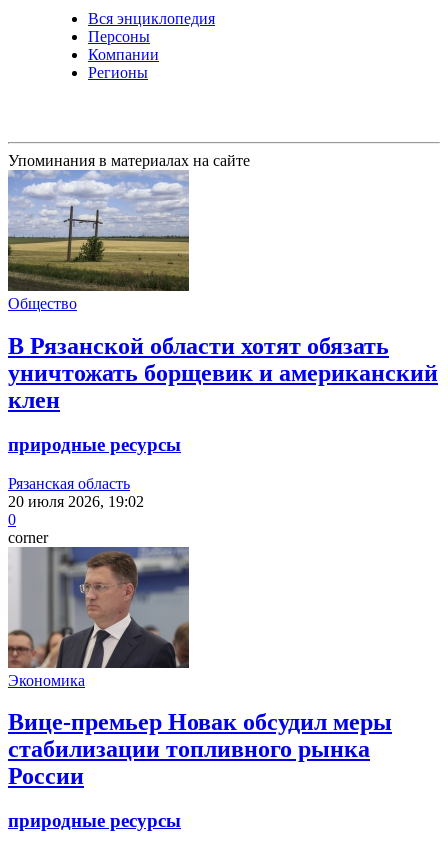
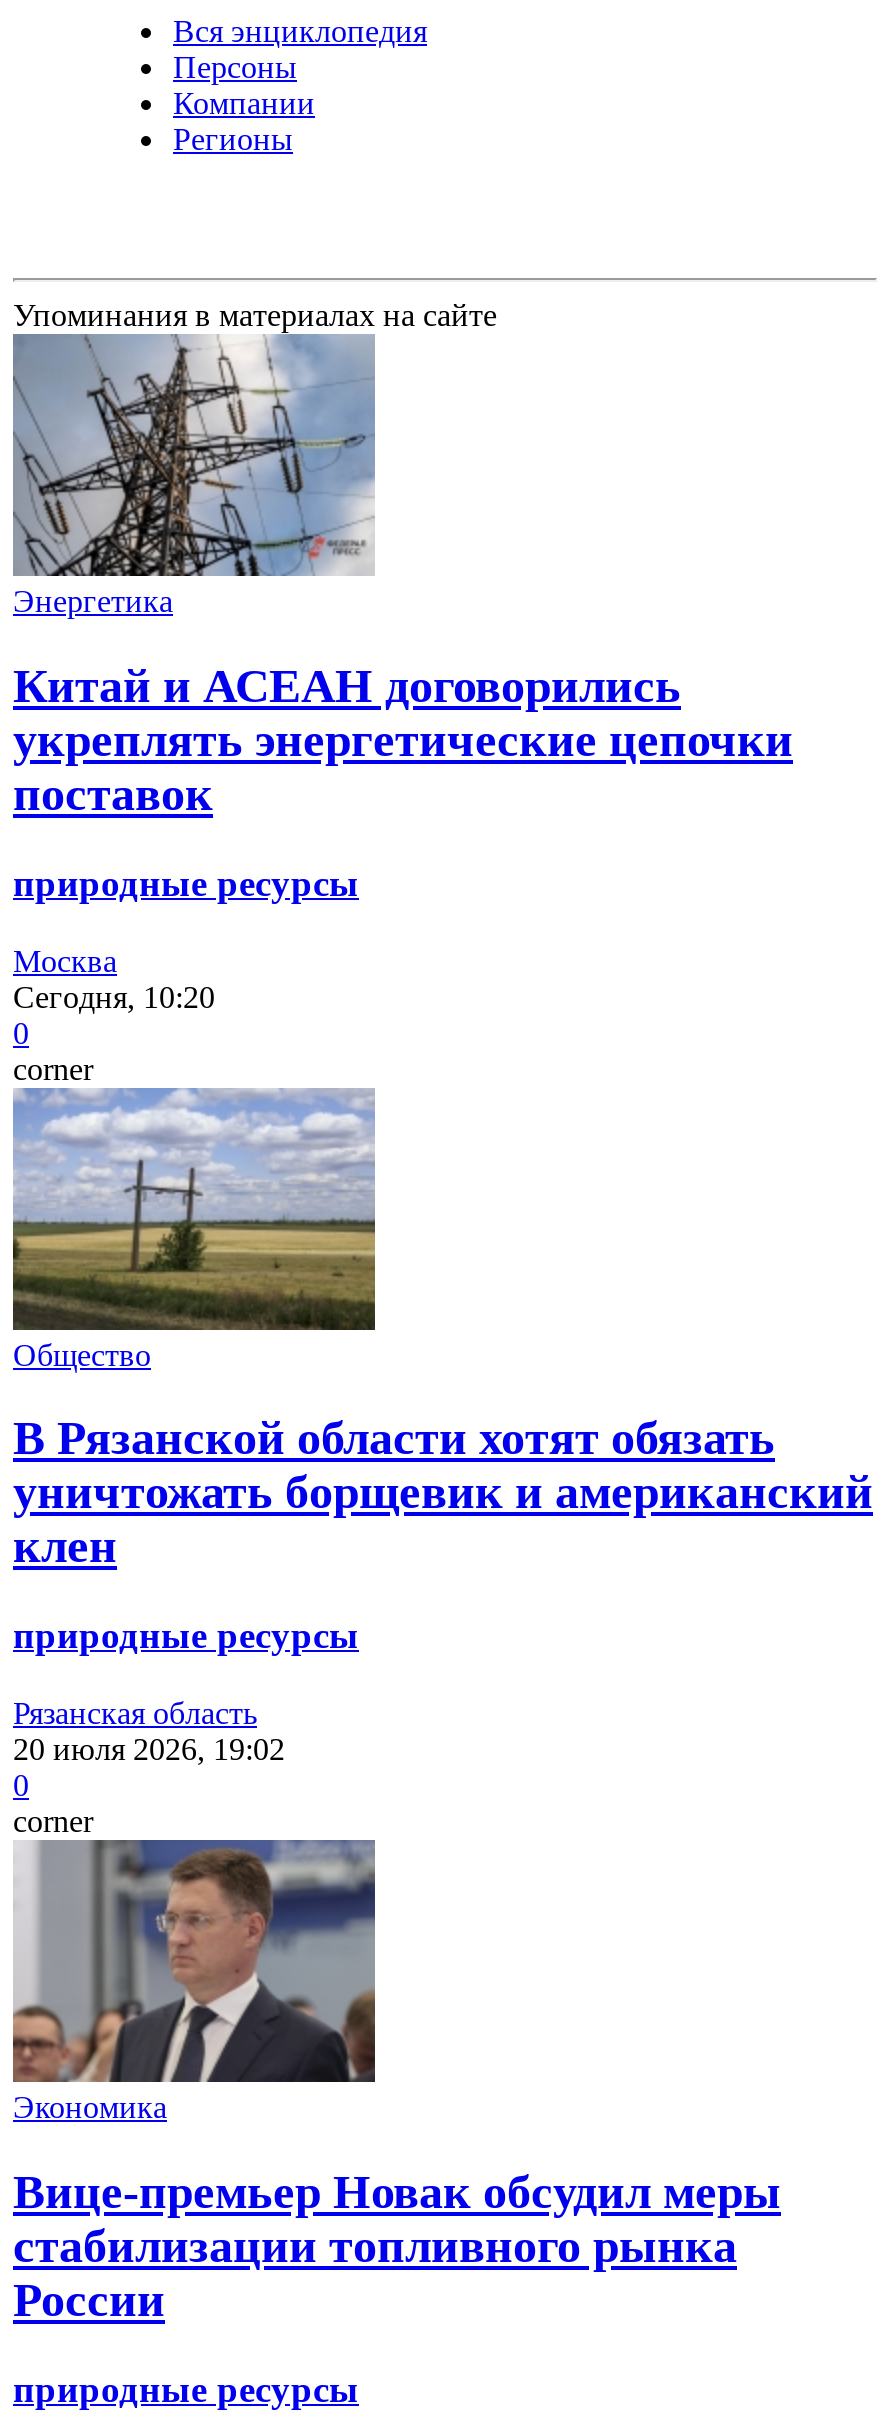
none -> [11,338,793,1085] [image] | Энергетика | Китай и АСЕАН договорились | укреплять энергетические цепочки | поставок | природные ресурсы | Москва | Сегодня, 10:20 | 0 | corner

